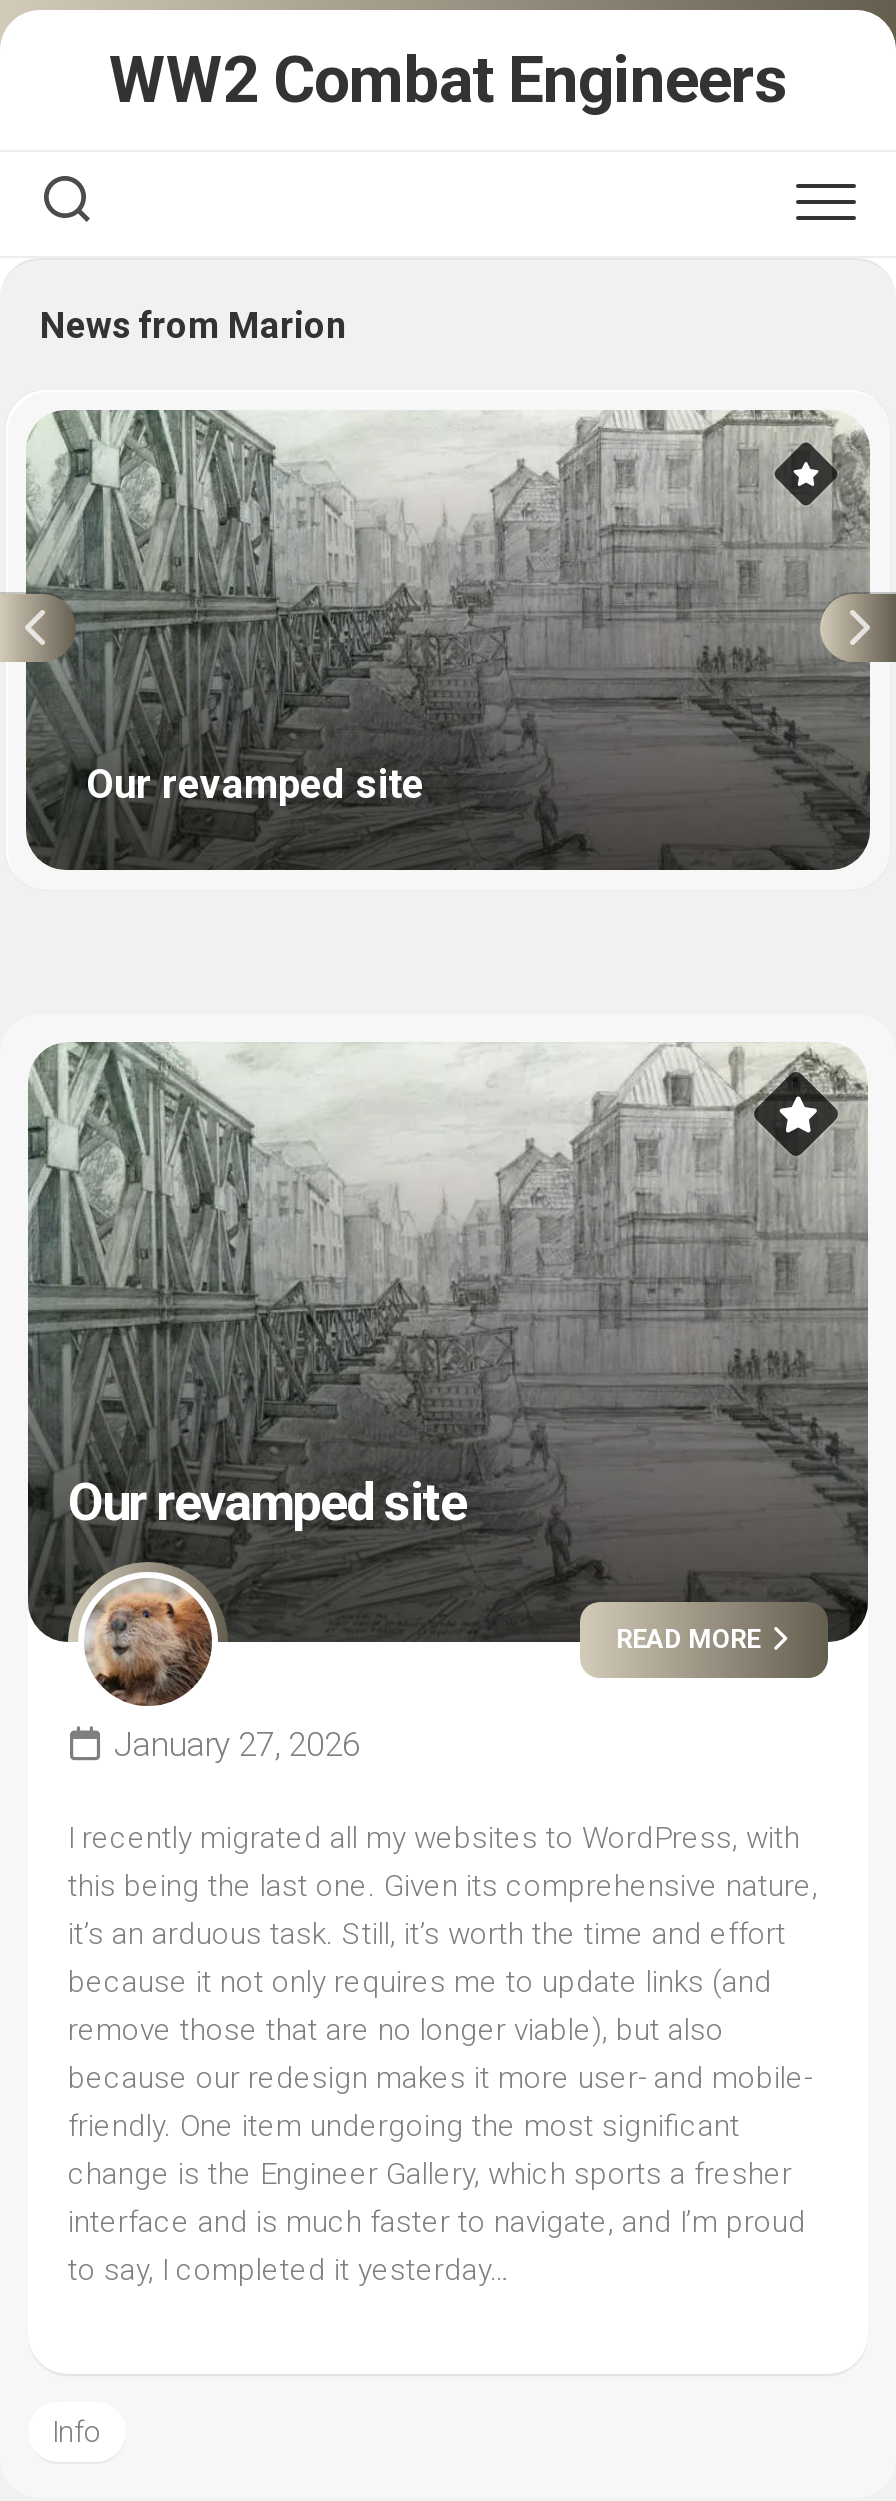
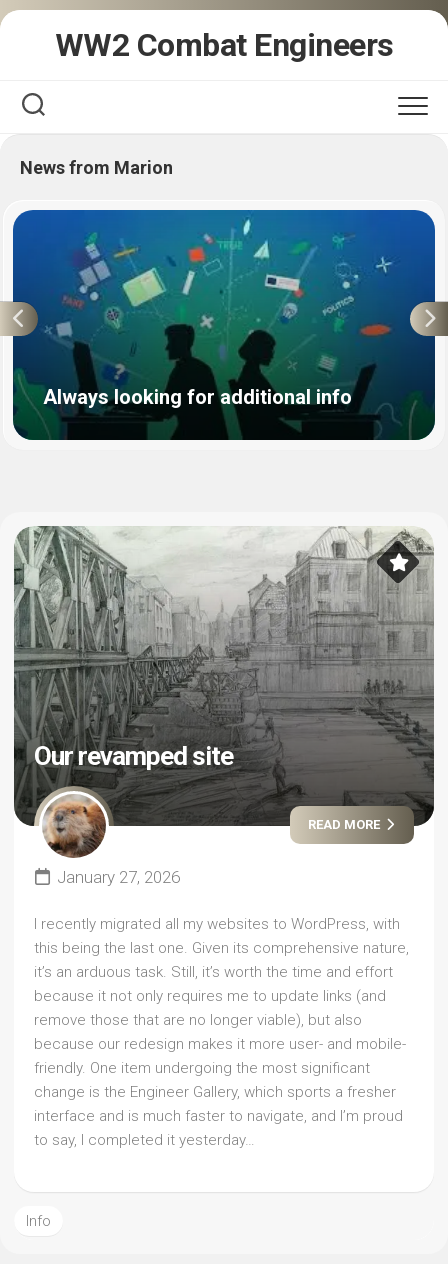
[24,408,872,870] [image] | Our revamped site -> [12,209,436,440] [image] | Always looking for additional info

